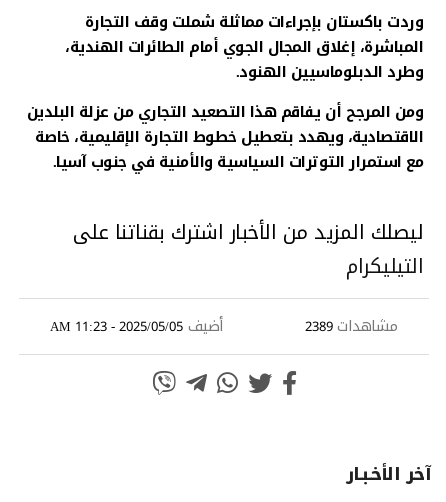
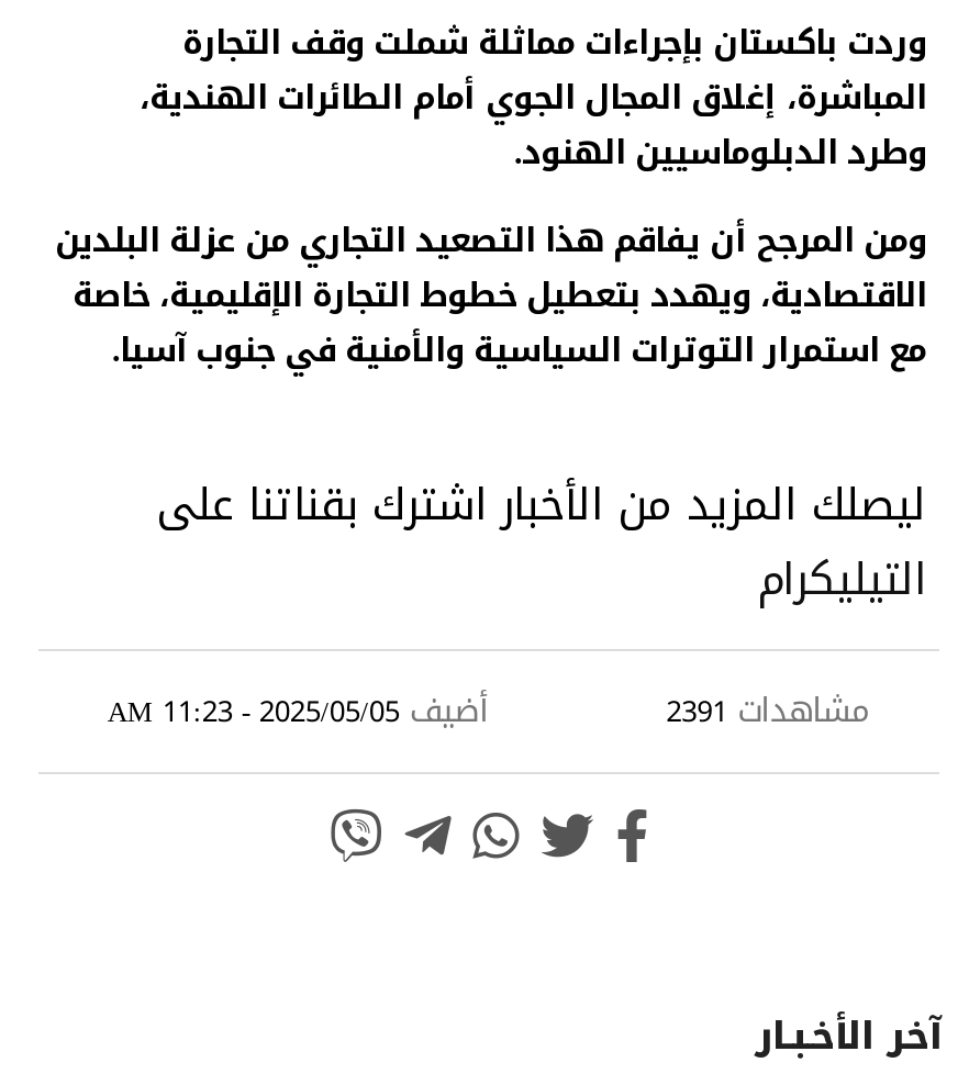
[305,312,398,340] مشاهدات 2389 -> [666,679,870,741] مشاهدات 2391

